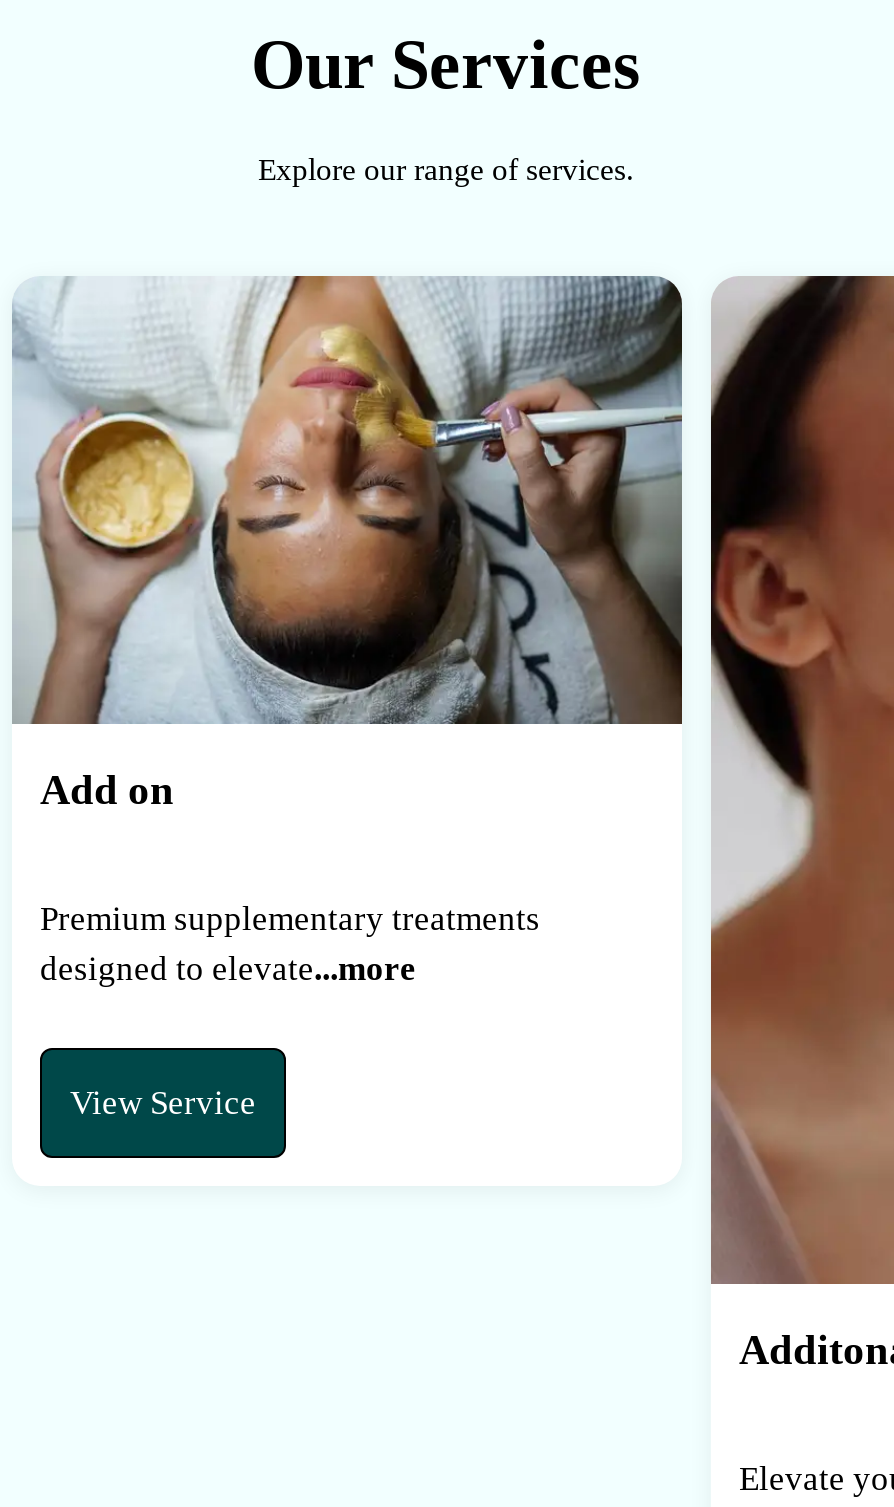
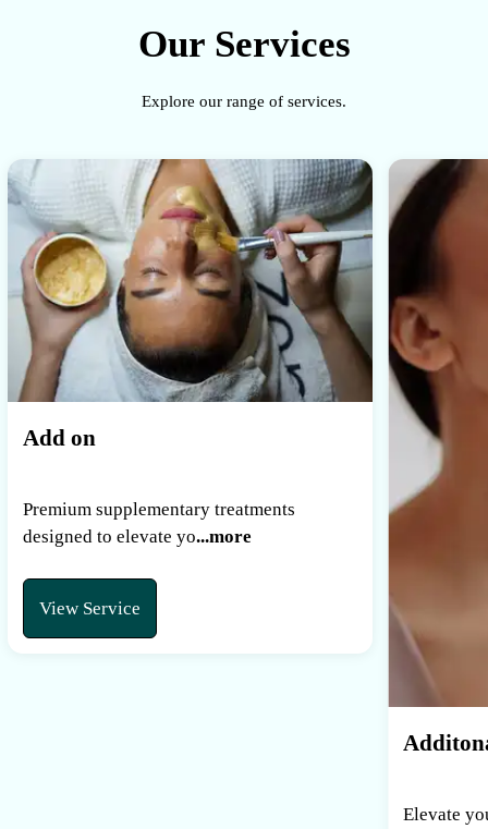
[40,951,416,989] designed to elevate...more -> [23,526,252,547] designed to elevate yo...more

